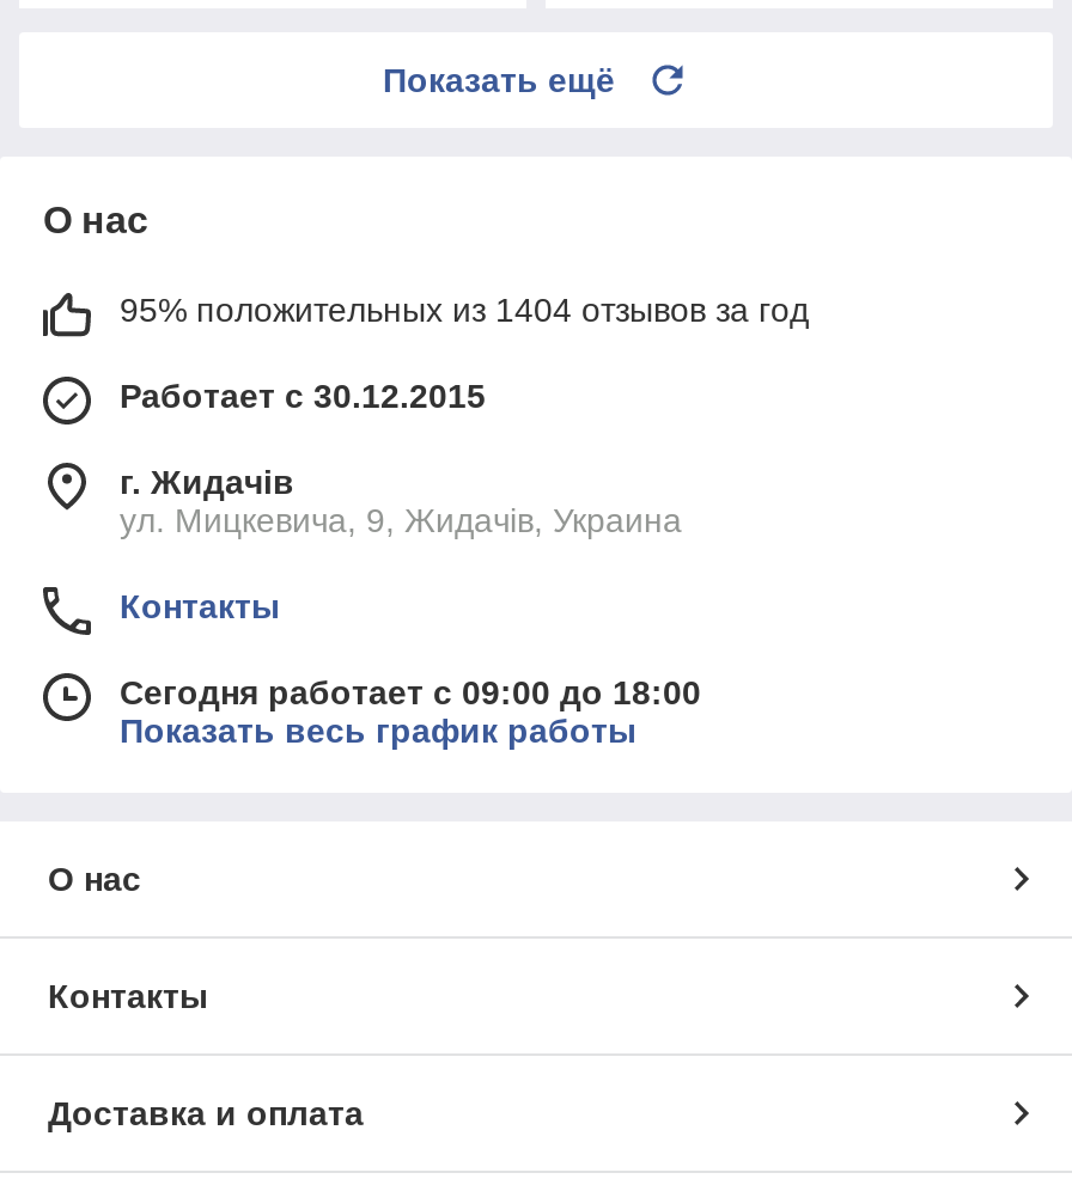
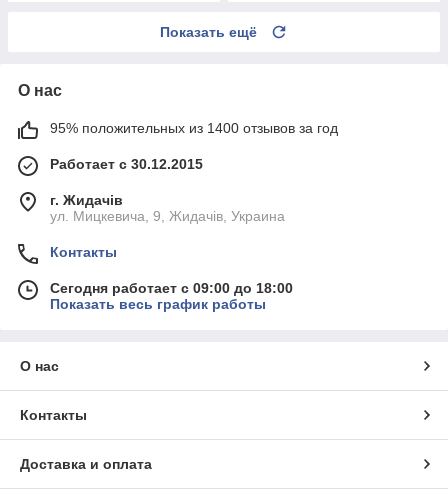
[120,290,809,328] 95% положительных из 1404 отзывов за год -> [50,120,338,136] 95% положительных из 1400 отзывов за год

